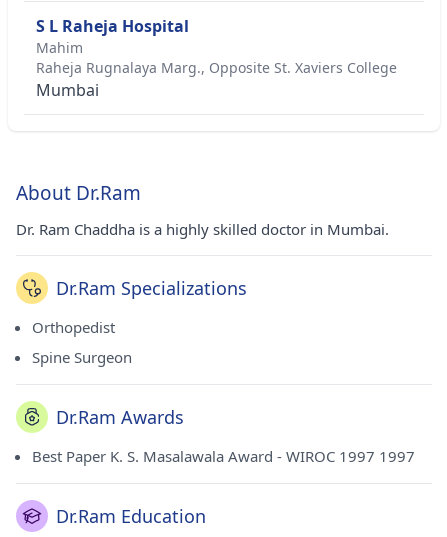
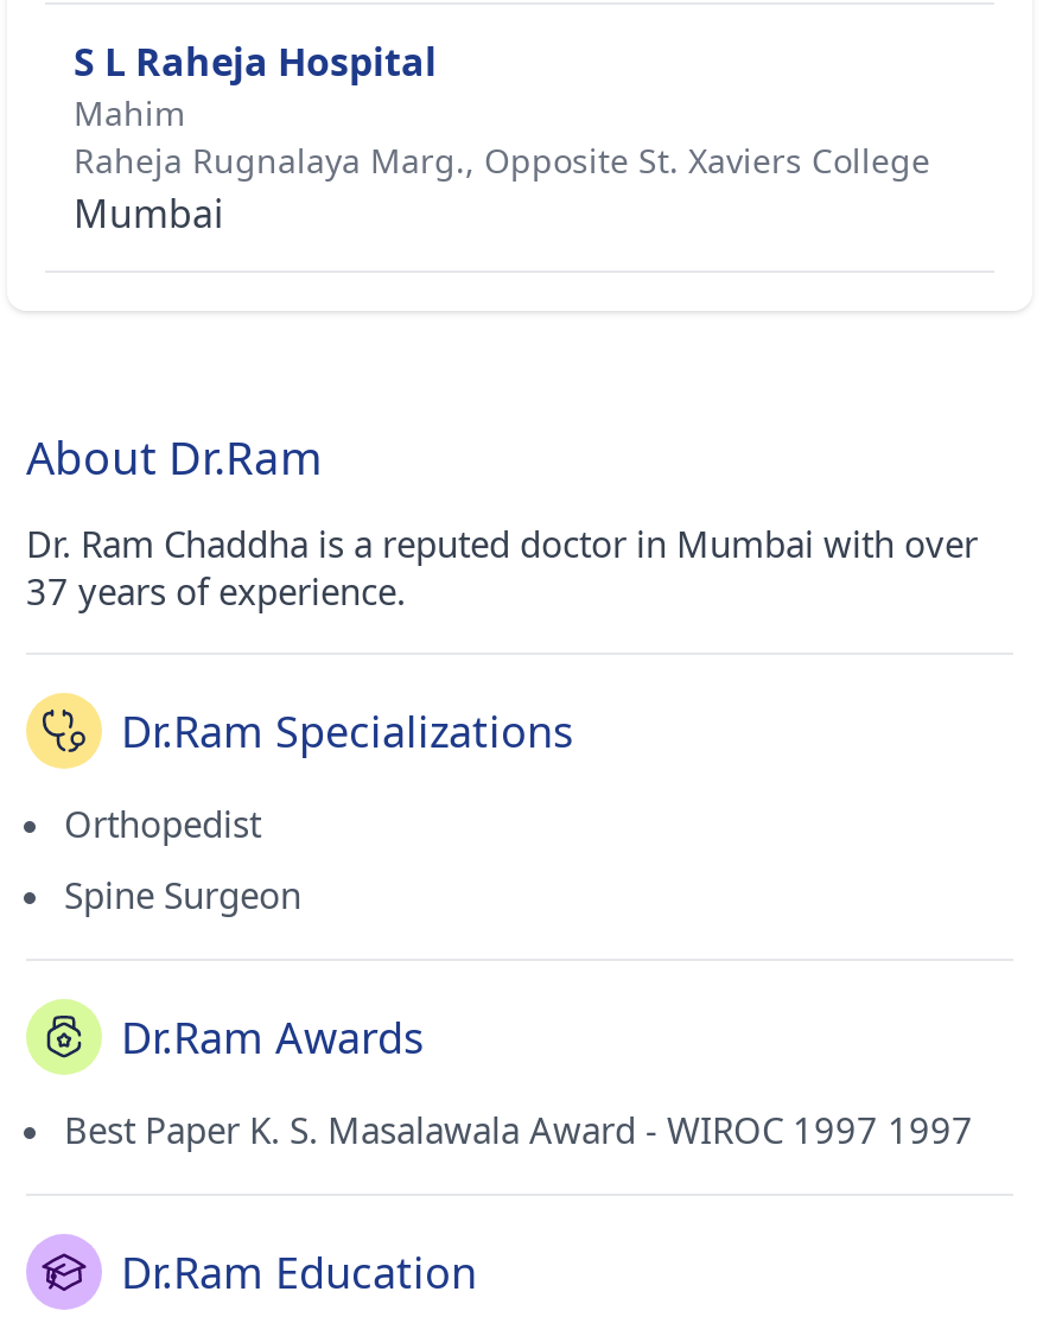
[16,219,389,239] Dr. Ram Chaddha is a highly skilled doctor in Mumbai. -> [26,520,978,615] Dr. Ram Chaddha is a reputed doctor in Mumbai with over | 37 years of experience.

